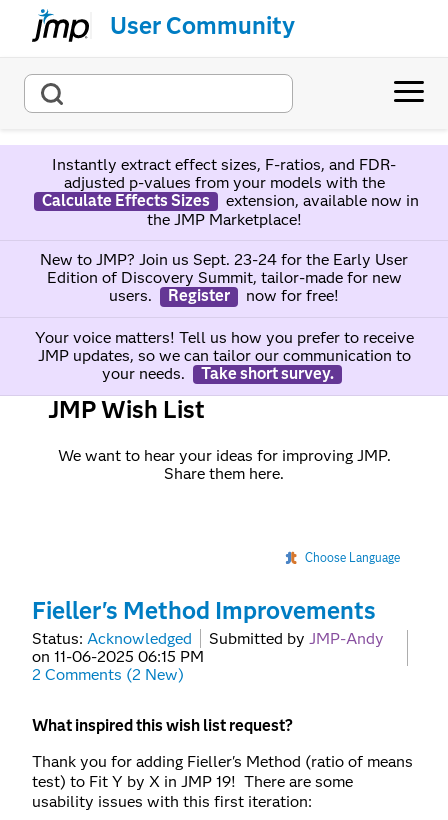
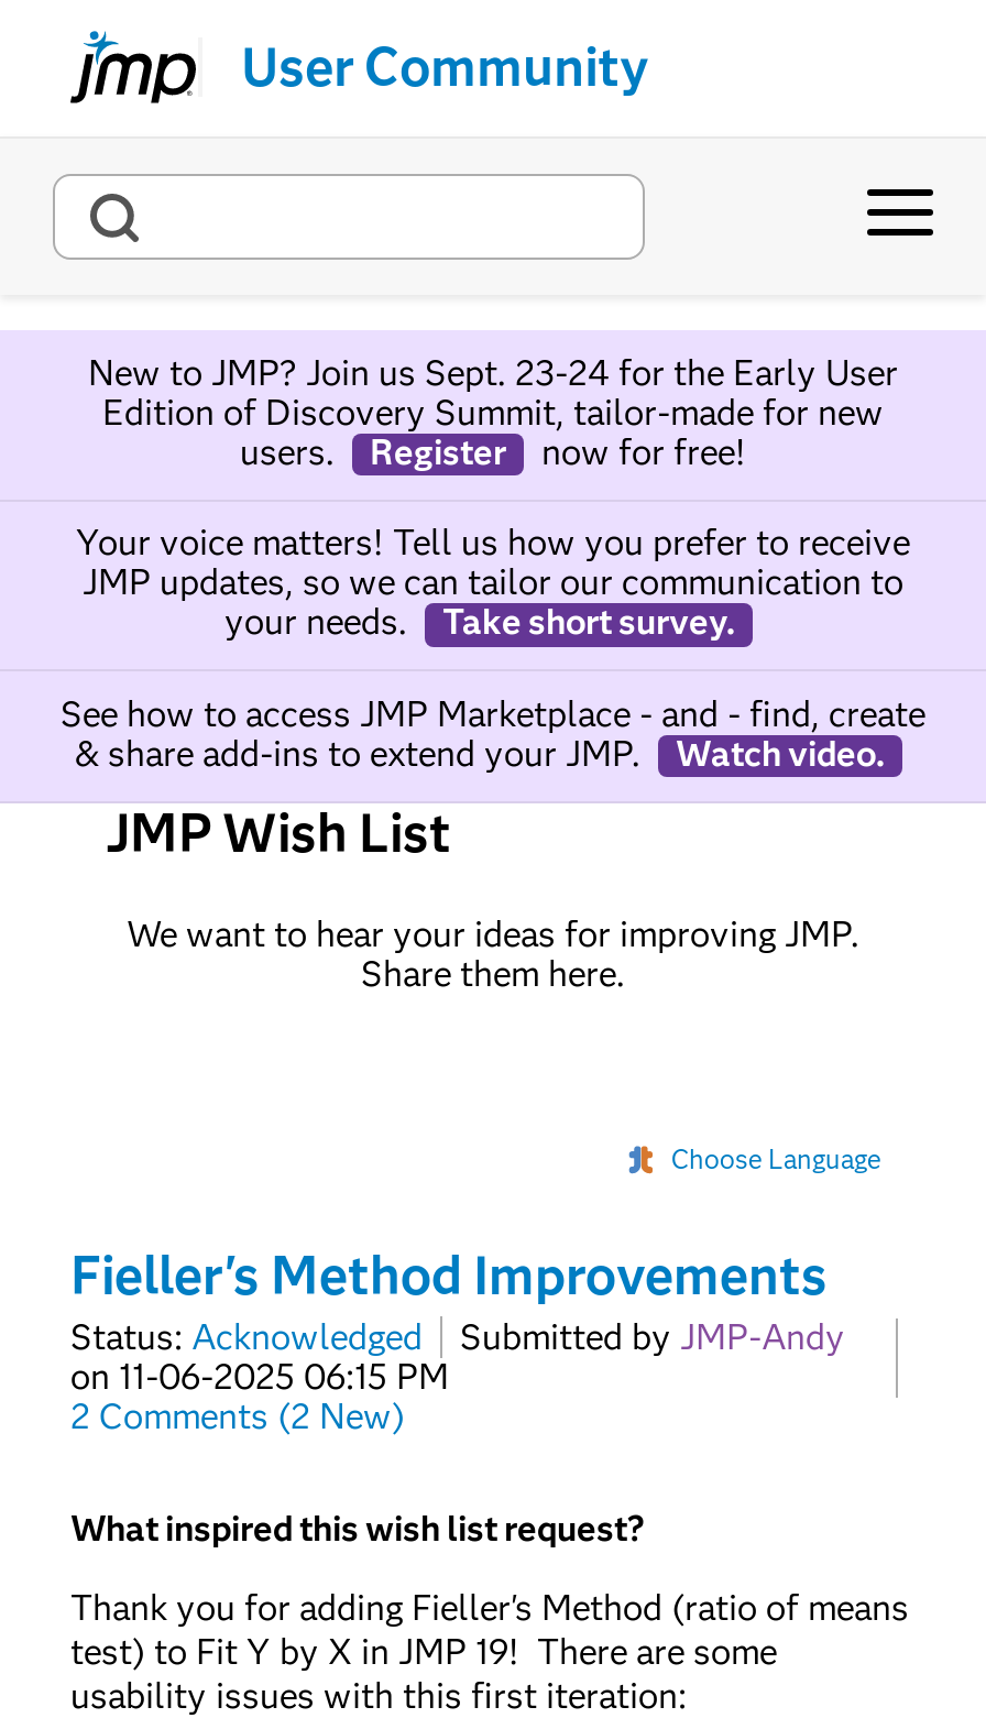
[41,155,418,229] Instantly extract effect sizes, F-ratios, and FDR- | adjusted p-values from your models with the | Calculate Effects Sizes | extension, available now in | the JMP Marketplace! -> none
moved [34,250,413,383] -> [76,352,910,643]: New to JMP? Join us Sept. 23-24 for the Early User | Edition of Discovery Summit, tailor-made for new | users. | ... | your needs. | Take short survey.
none -> [61,692,925,774] See how to access JMP Marketplace - and - find, create | & share add-ins to extend your JMP. | Watch video.

